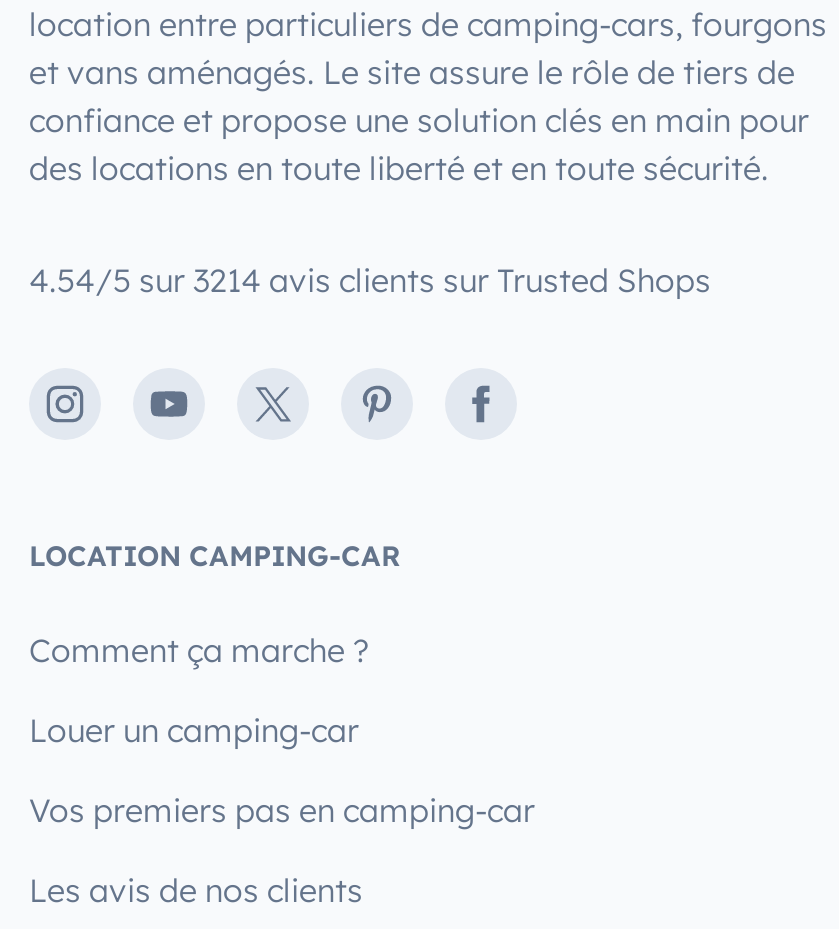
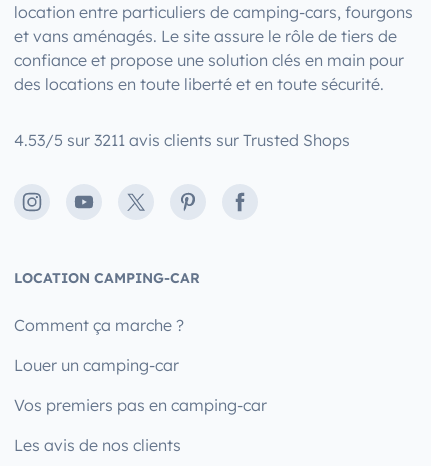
[29,261,711,301] 4.54/5 sur 3214 avis clients sur Trusted Shops -> [14,130,350,150] 4.53/5 sur 3211 avis clients sur Trusted Shops

